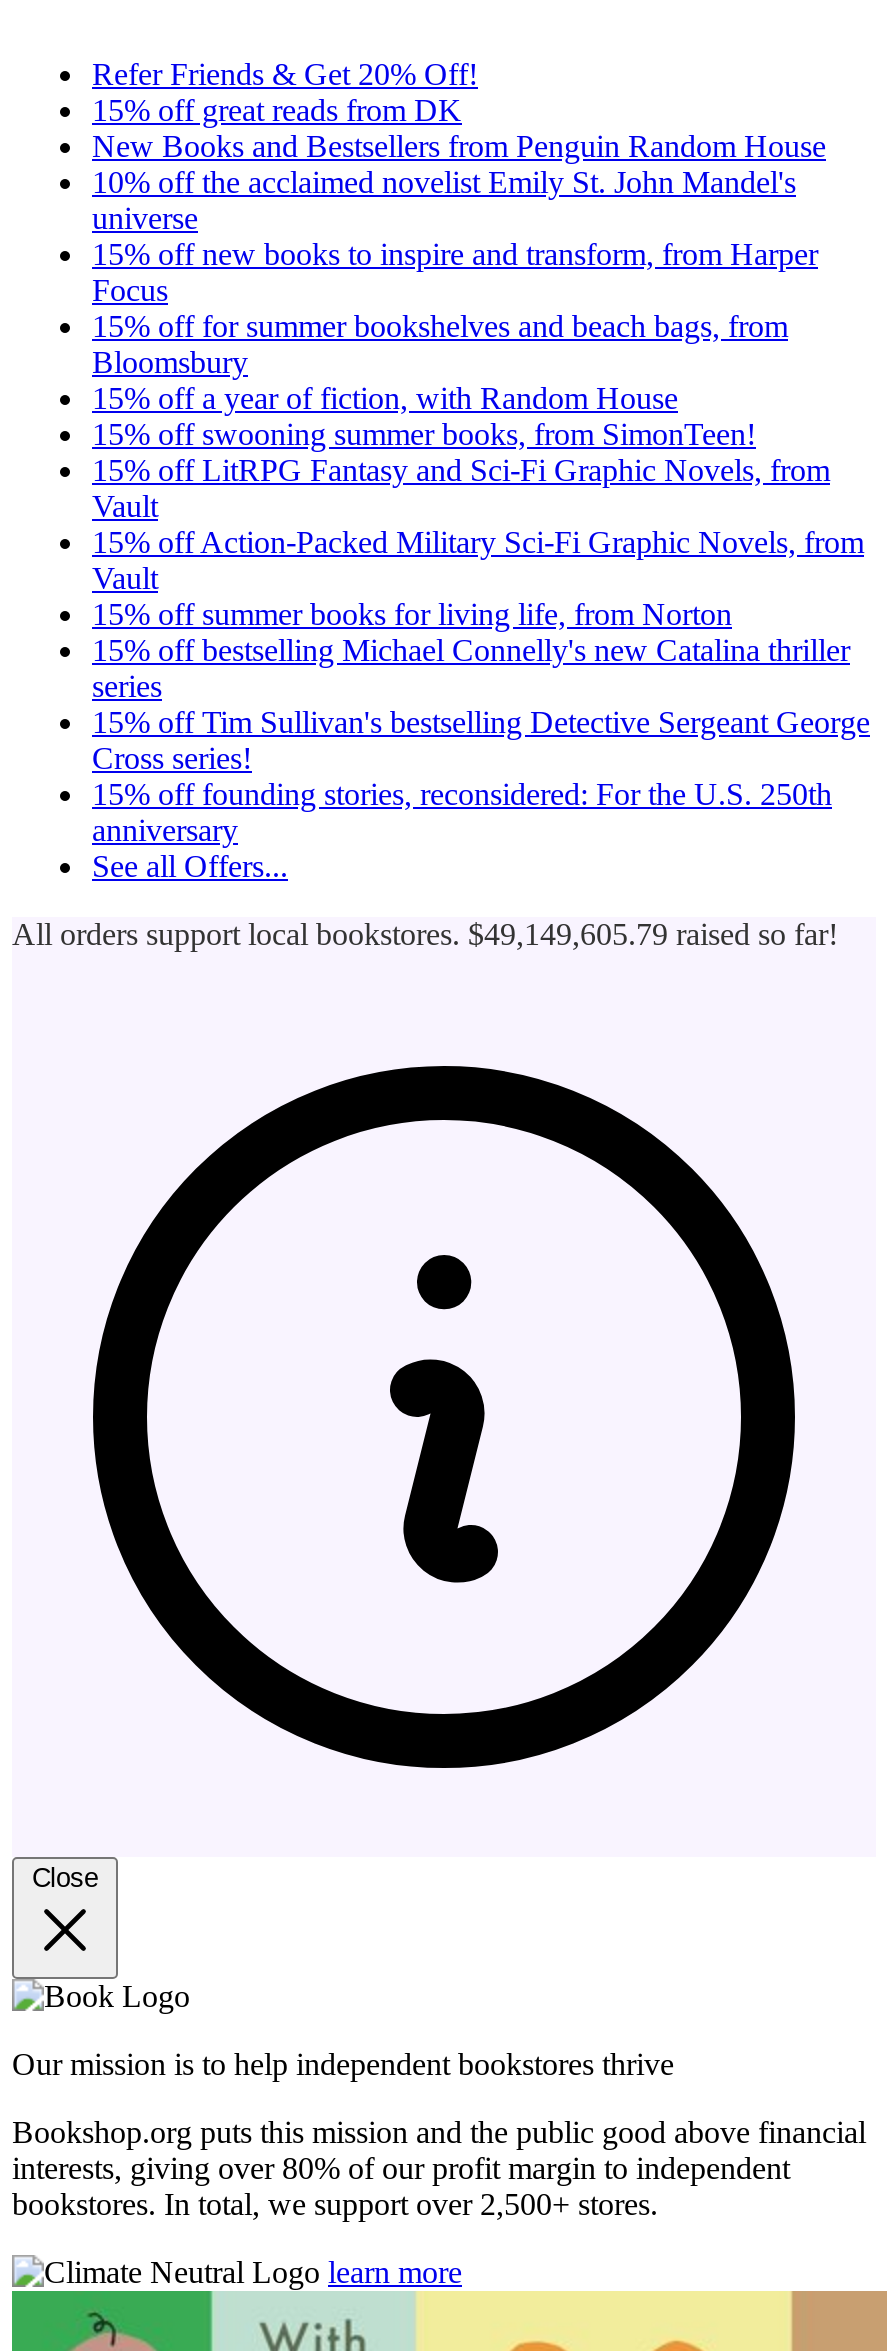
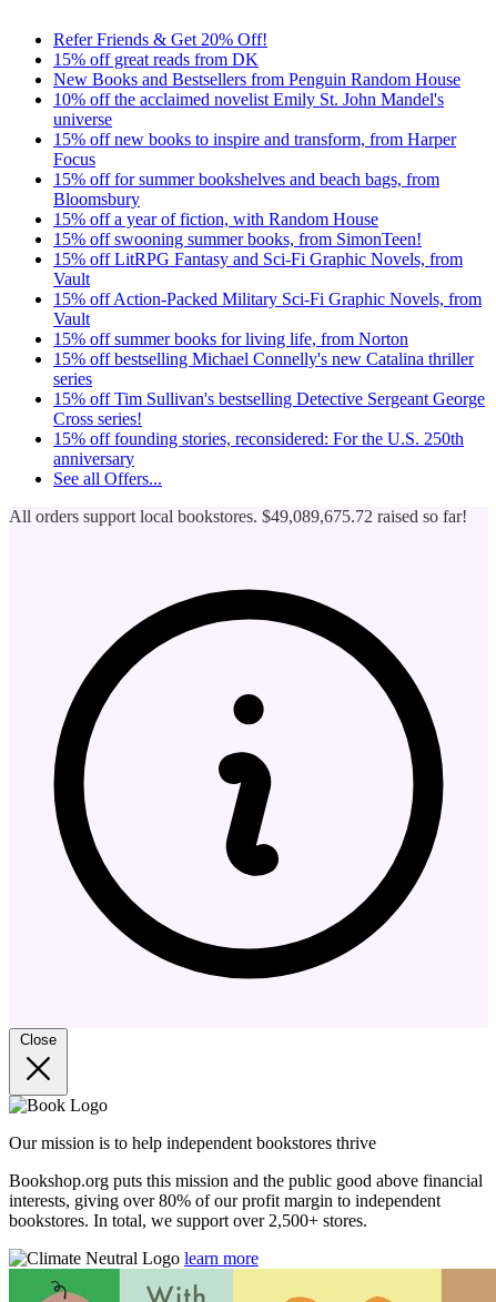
[12,917,838,951] All orders support local bookstores. $49,149,605.79 raised so far! -> [9,507,467,526] All orders support local bookstores. $49,089,675.72 raised so far!

